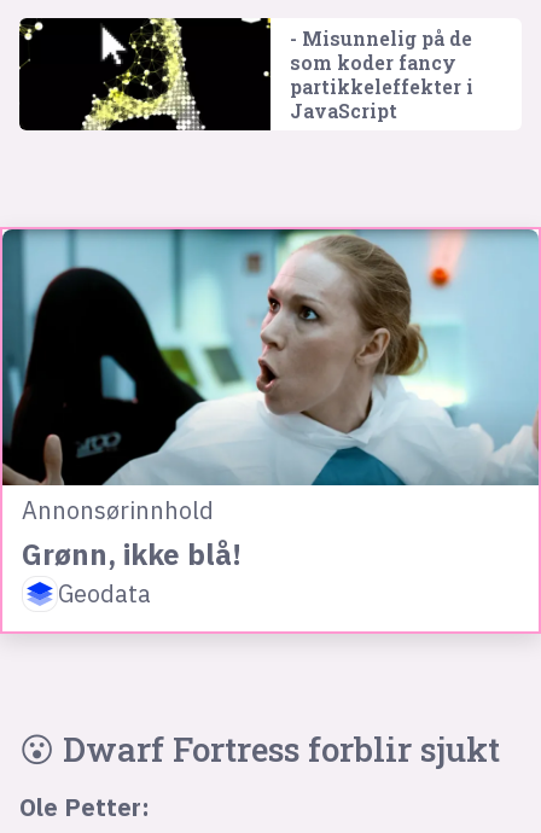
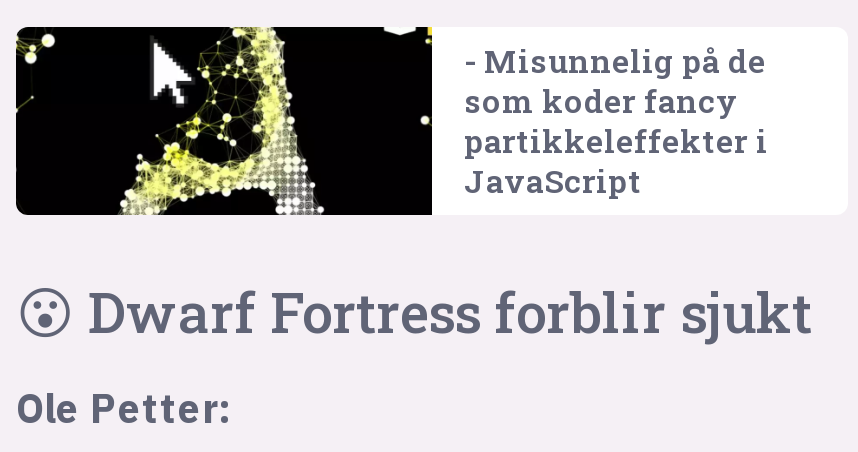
[4,226,537,635] [image] | Annonsørinnhold | Grønn, ikke blå! | Geodata -> none

